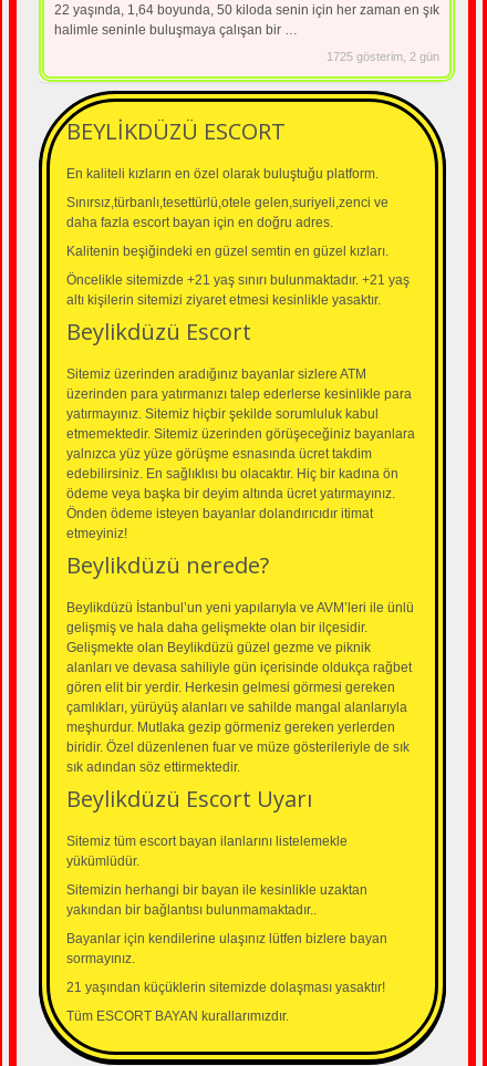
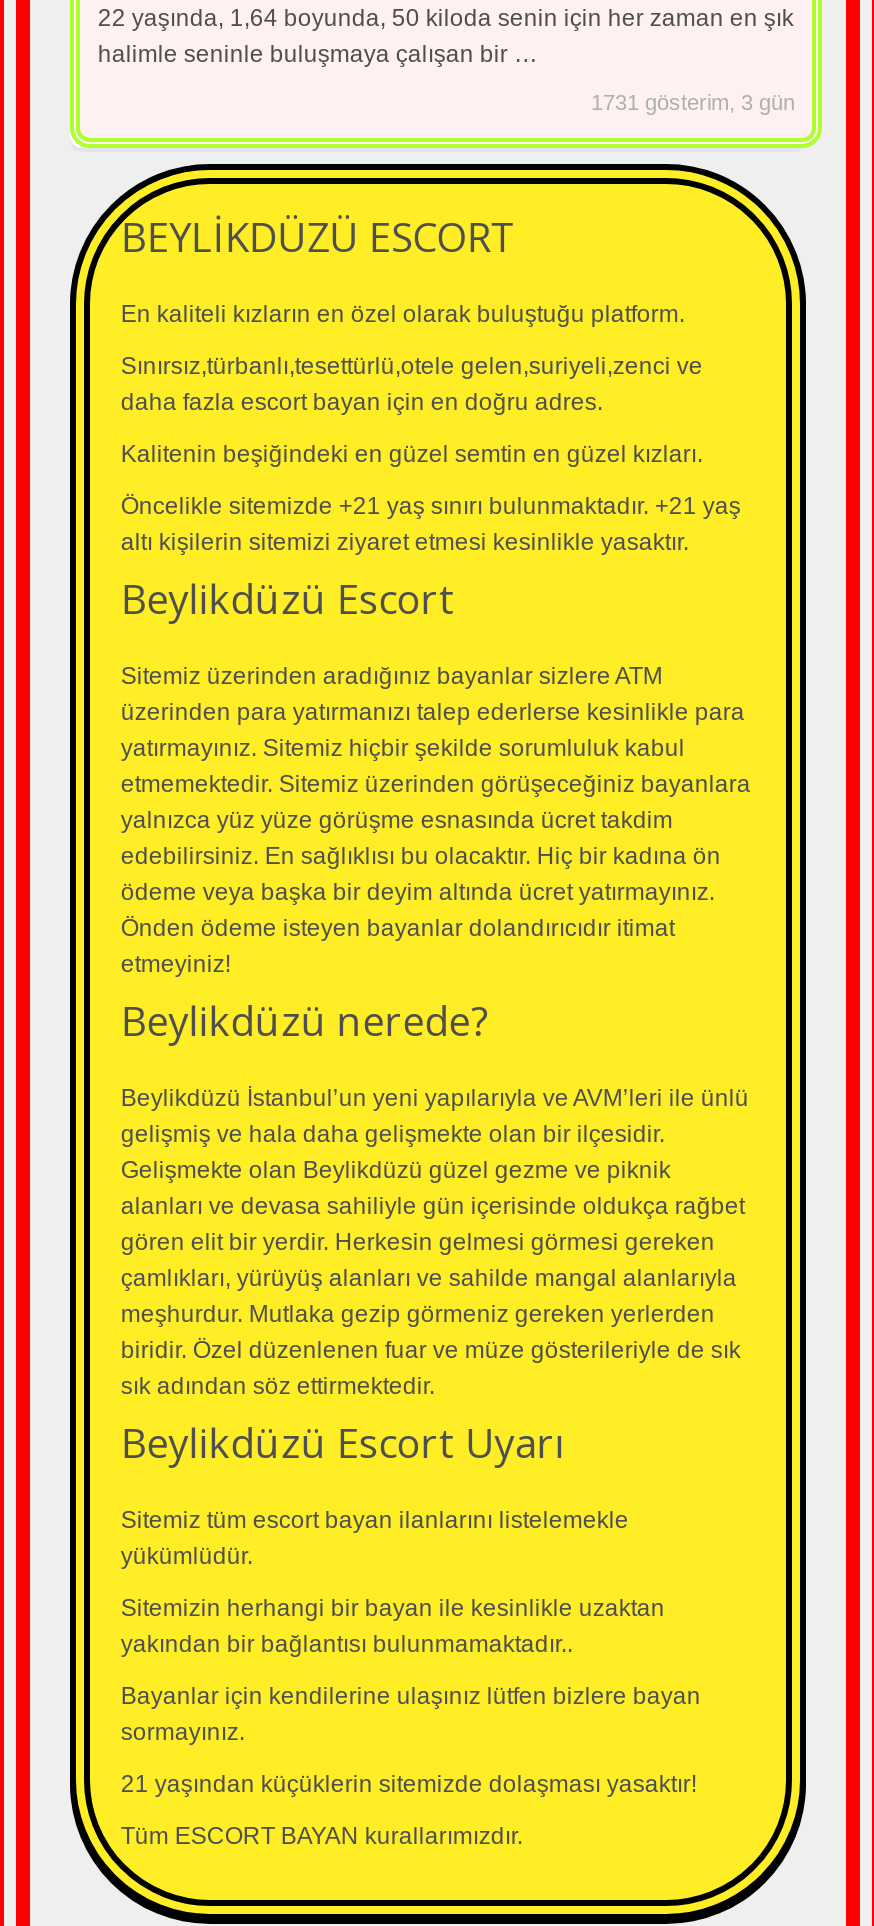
[327,50,440,64] 1725 gösterim, 2 gün -> [591,91,795,115] 1731 gösterim, 3 gün

